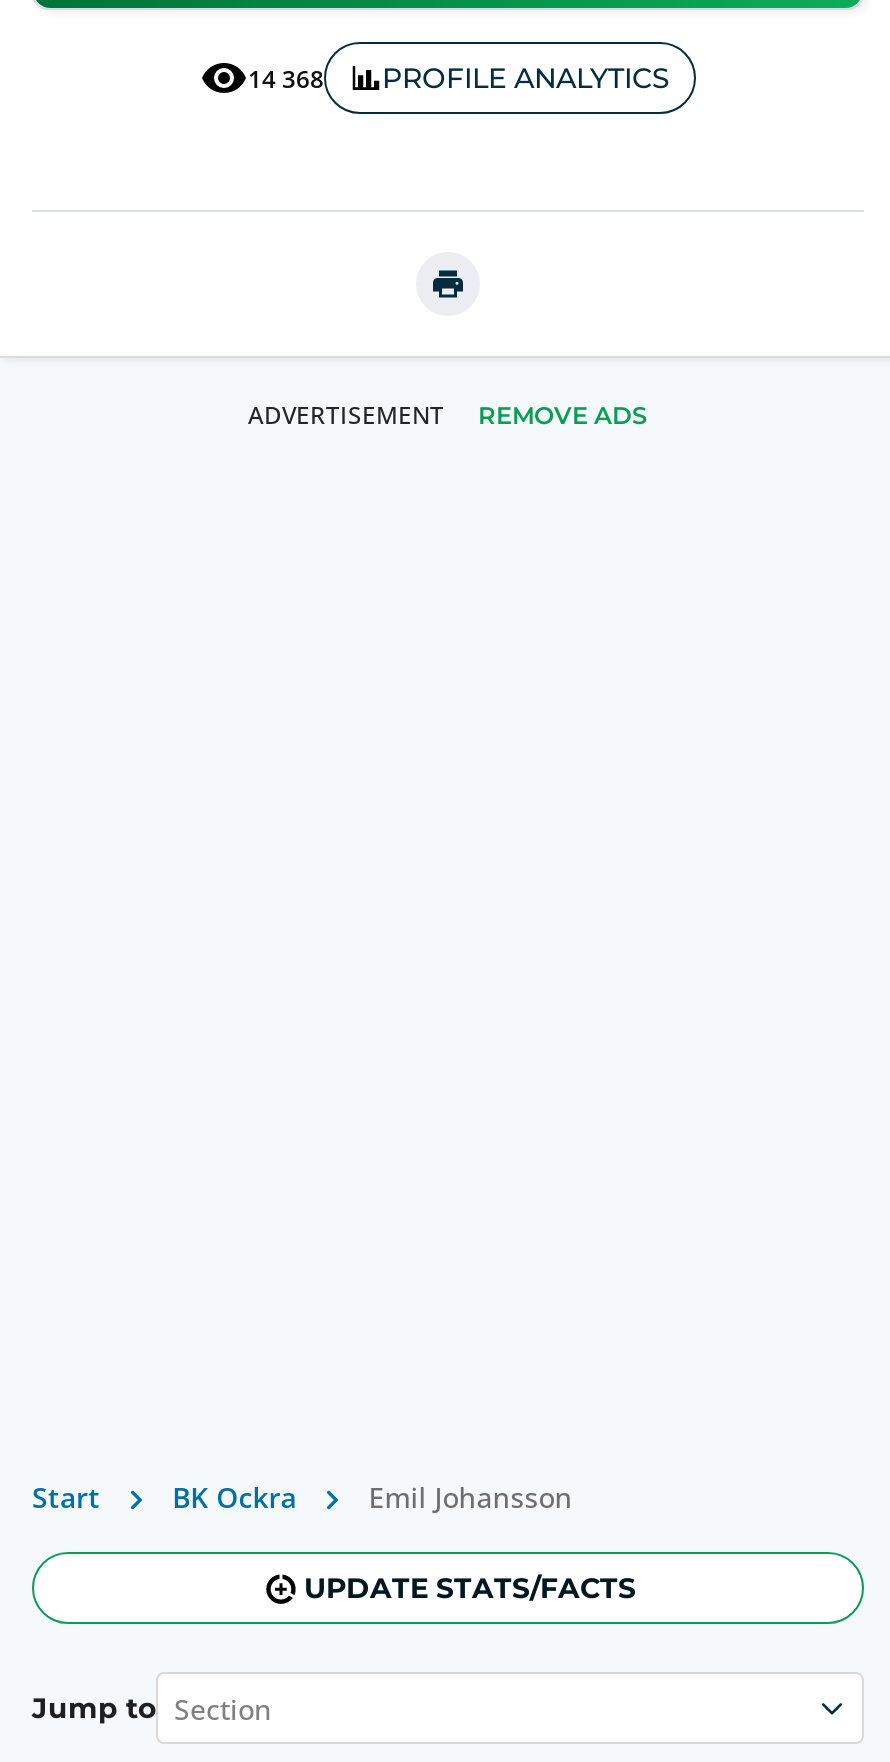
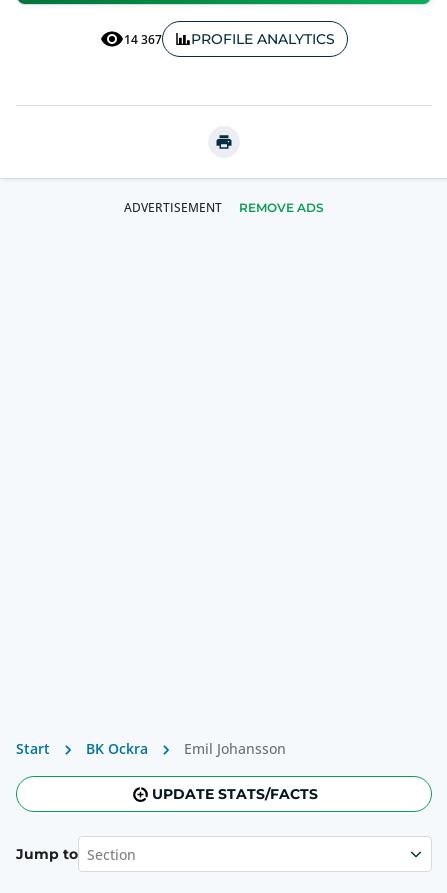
[248,60,670,96] 14 368 PROFILE ANALYTICS -> [124,30,335,48] 14 367 PROFILE ANALYTICS

